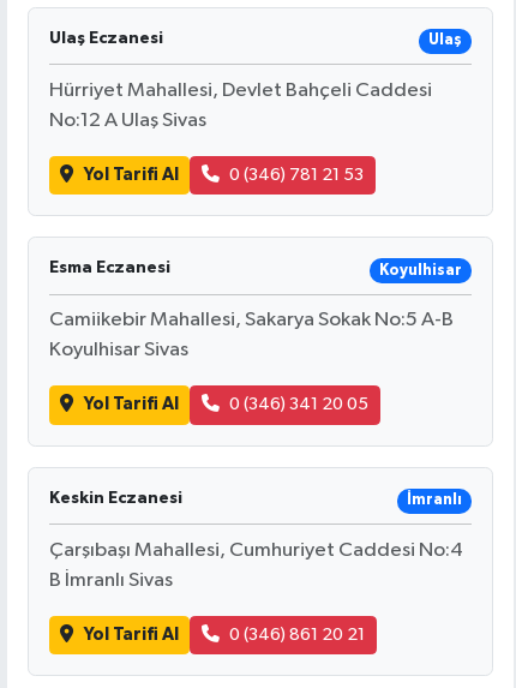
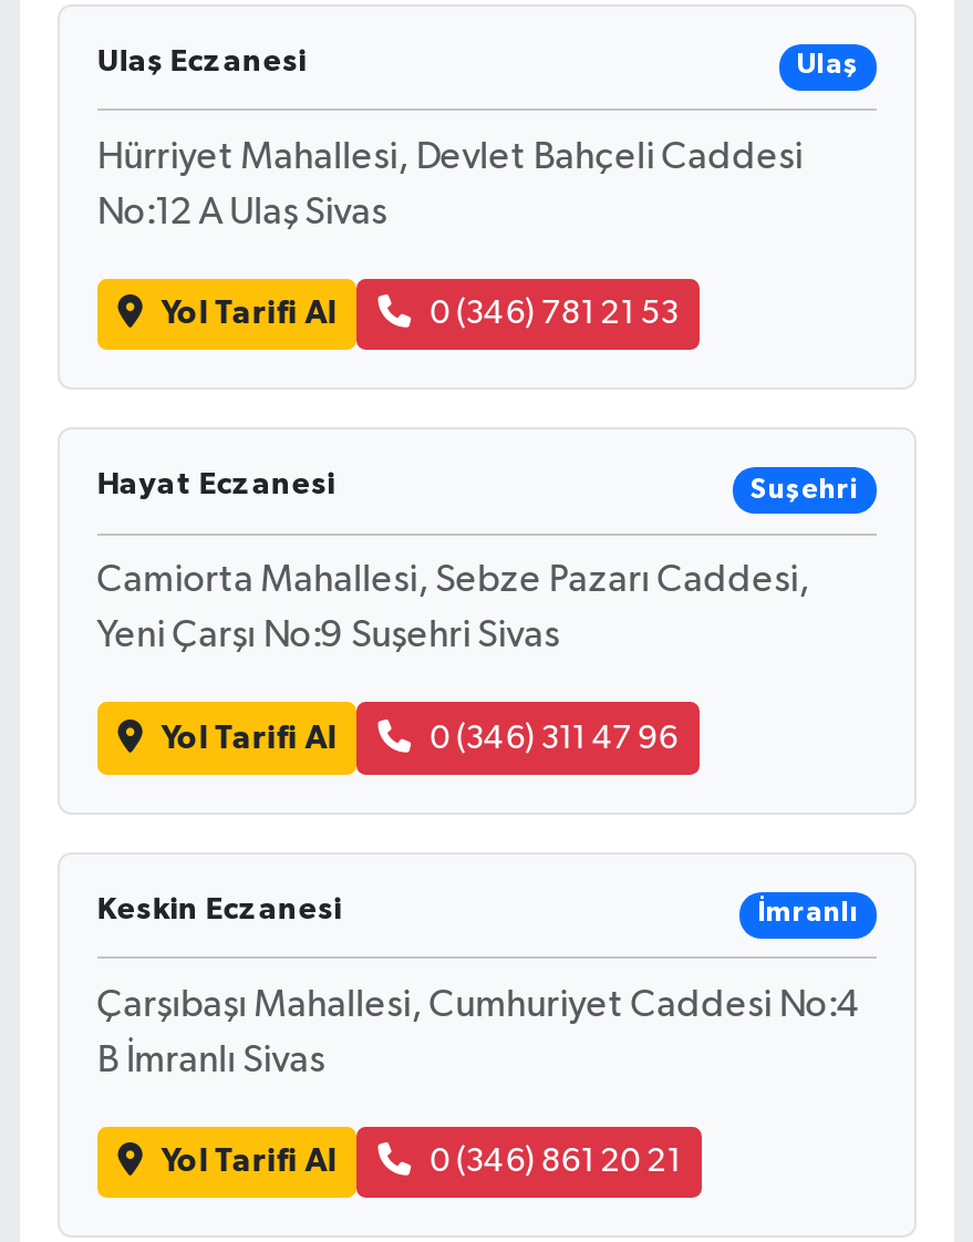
[49,260,462,278] Esma Eczanesi | Koyulhisar -> [97,470,859,504] Hayat Eczanesi | Suşehri
[49,310,453,330] Camiikebir Mahallesi, Sakarya Sokak No:5 A-B -> [97,563,810,600] Camiorta Mahallesi, Sebze Pazarı Caddesi,
[49,340,188,360] Koyulhisar Sivas -> [97,618,560,656] Yeni Çarşı No:9 Suşehri Sivas
[229,396,369,414] 0 (346) 341 20 05 -> [430,720,678,754] 0 (346) 311 47 96

